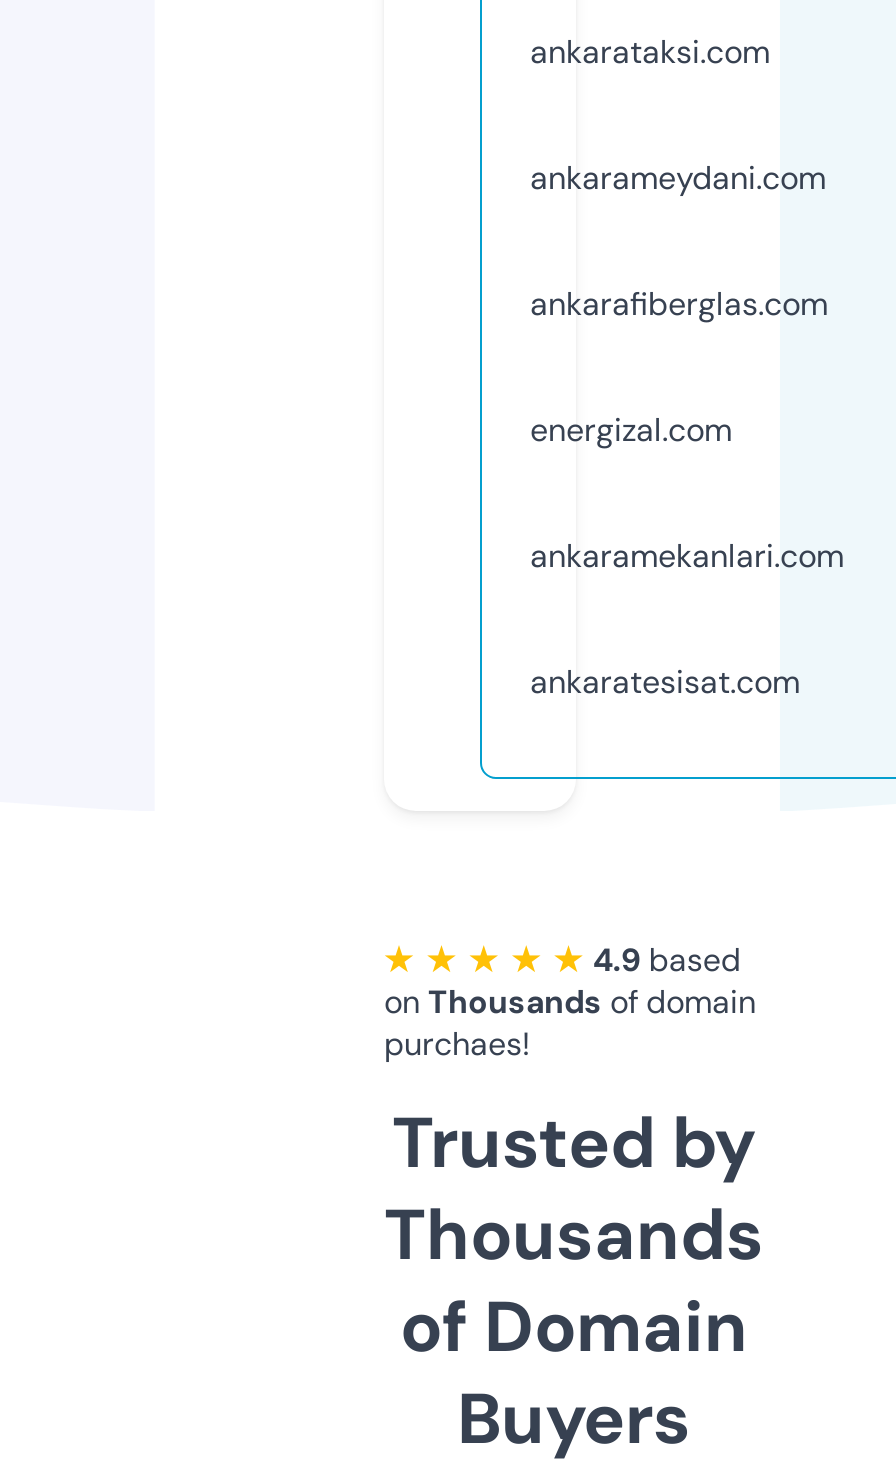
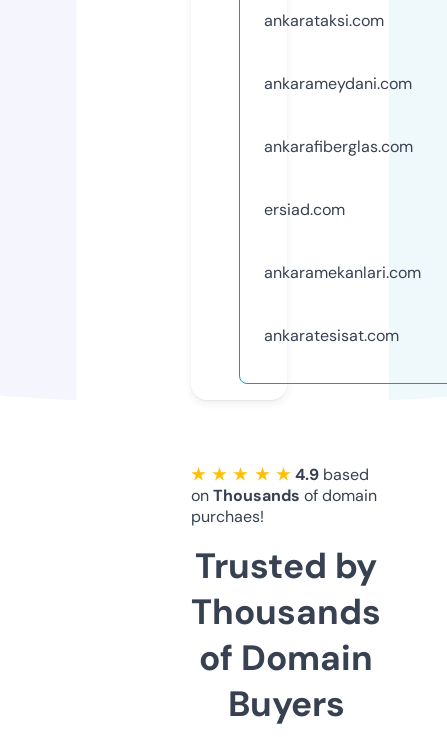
[530,409,732,451] energizal.com -> [264,199,345,220] ersiad.com

